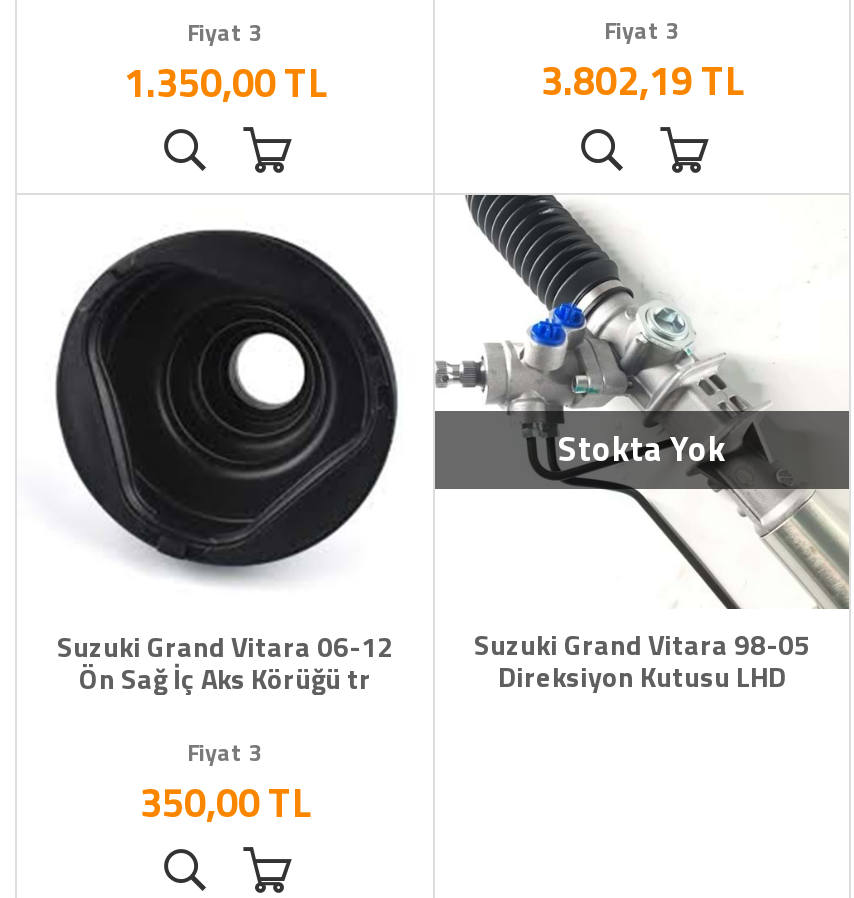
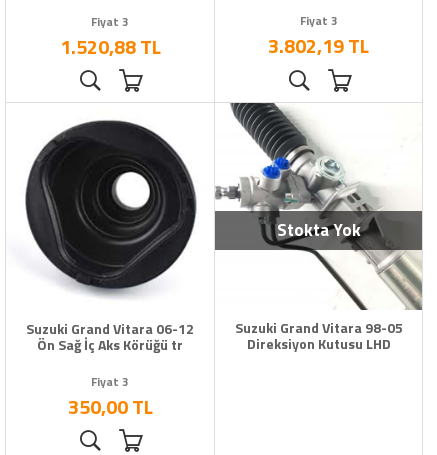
[124,52,326,114] 1.350,00 TL -> [59,31,160,62] 1.520,88 TL

